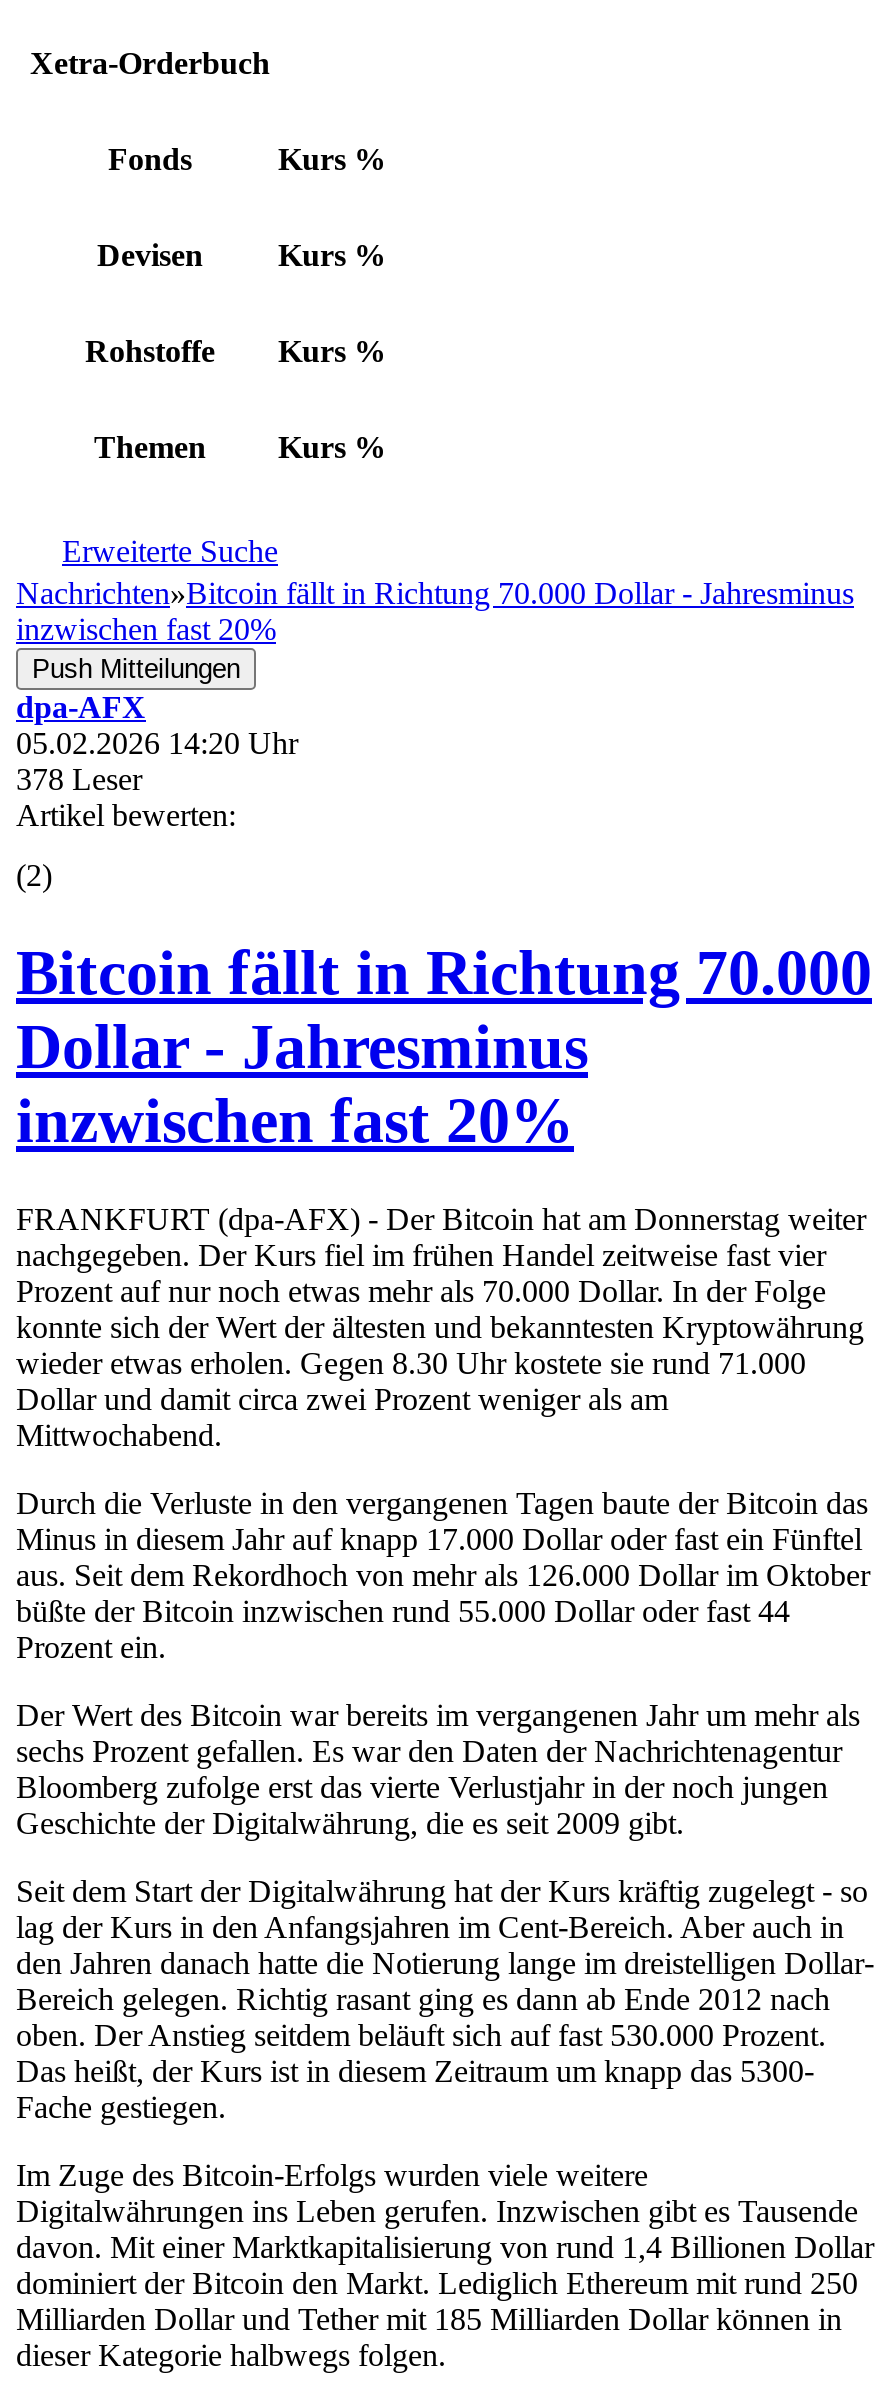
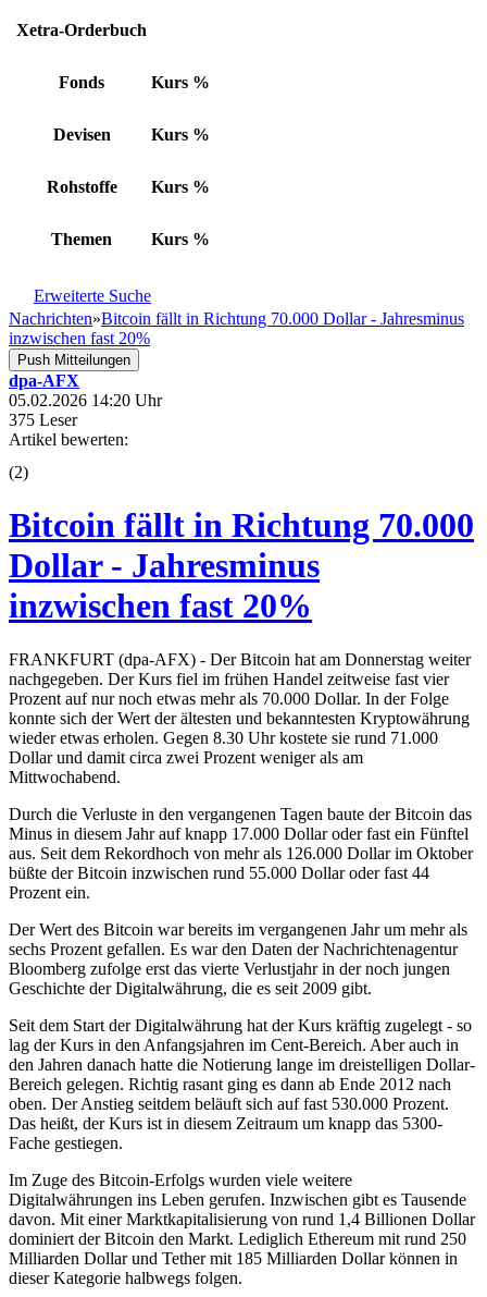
[16,762,142,796] 378 Leser -> [9,411,77,429] 375 Leser

